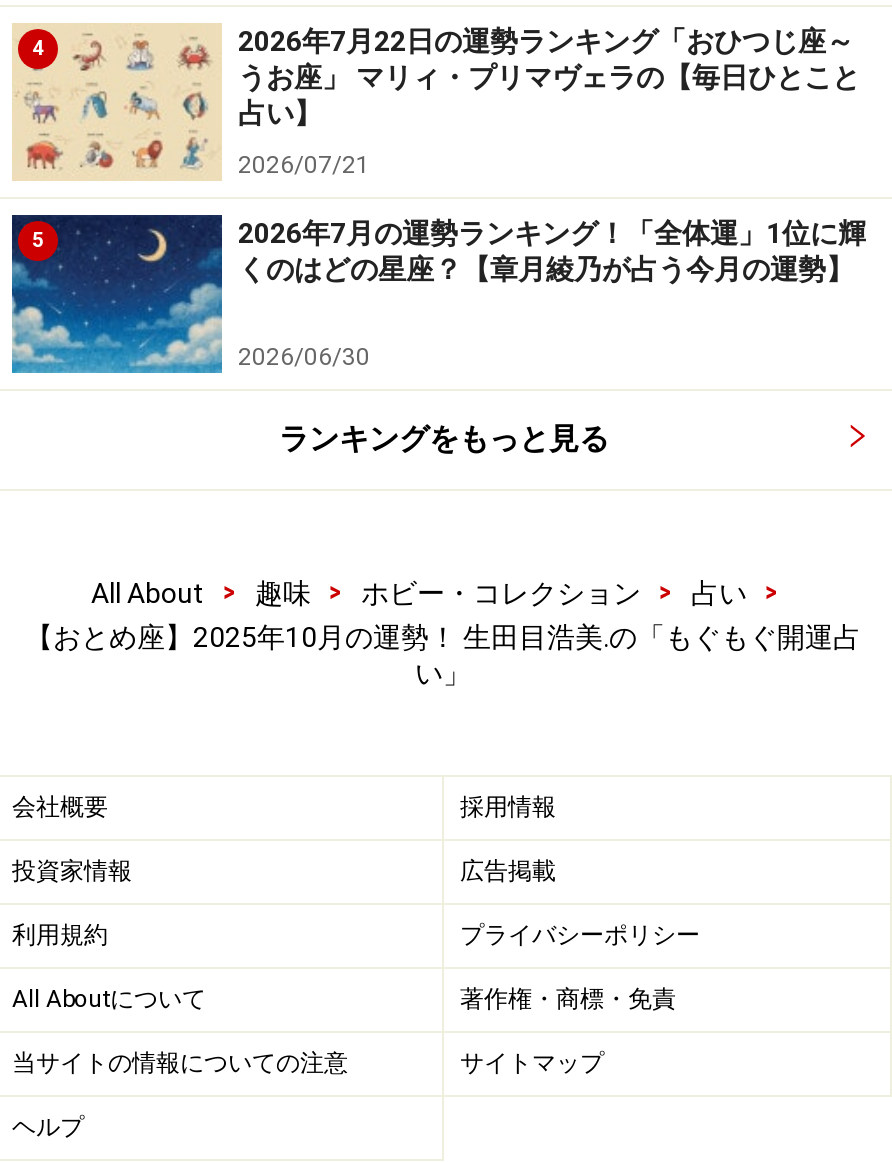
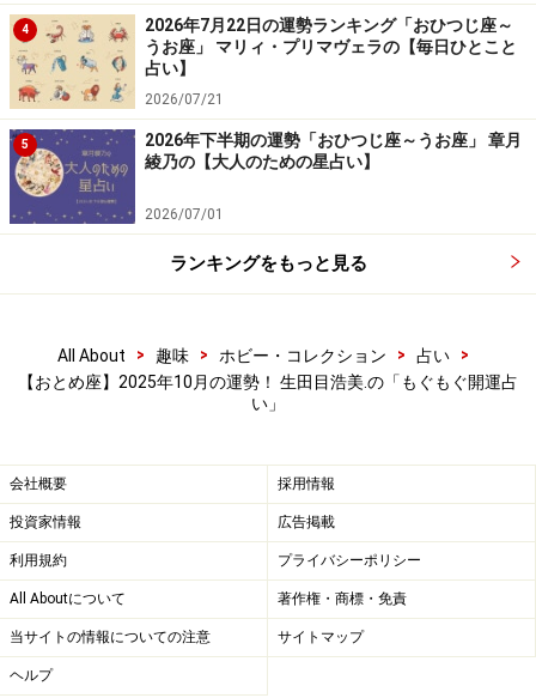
[10,213,866,375] [image] | 2026年7月の運勢ランキング！「全体運」1位に輝 | くのはどの星座？【章月綾乃が占う今月の運勢】 -> [8,128,522,225] [image] | 2026年下半期の運勢「おひつじ座～うお座」 章月 | 綾乃の【大人のための星占い】
[238,343,370,371] 2026/06/30 -> [145,206,224,223] 2026/07/01

